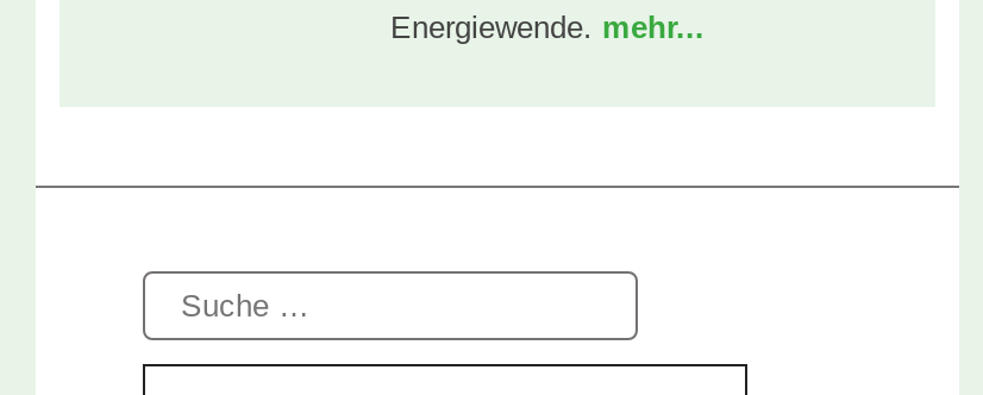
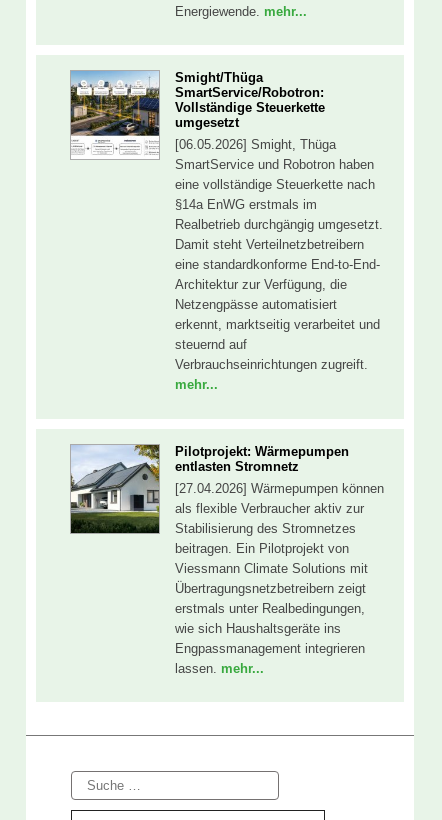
none -> [69,70,383,392] [image] | Smight/Thüga | SmartService/Robotron: | Vollständige Steuerkette | umgesetzt | [06.05.2026] Smight, Thüga | SmartService und Robotron haben | eine vollständige Steuerkette nach | §14a EnWG erstmals im | Realbetrieb durchgängig umgesetzt. | Damit steht Verteilnetzbetreibern | eine standardkonforme End-to-End- | Architektur zur Verfügung, die | Netzengpässe automatisiert | erkennt, marktseitig verarbeitet und | steuernd auf | Verbrauchseinrichtungen zugreift. | mehr...
none -> [70,443,384,676] [image] | Pilotprojekt: Wärmepumpen | entlasten Stromnetz | [27.04.2026] Wärmepumpen können | als flexible Verbraucher aktiv zur | Stabilisierung des Stromnetzes | beitragen. Ein Pilotprojekt von | Viessmann Climate Solutions mit | Übertragungsnetzbetreibern zeigt | erstmals unter Realbedingungen, | wie sich Haushaltsgeräte ins | Engpassmanagement integrieren | lassen. mehr...

